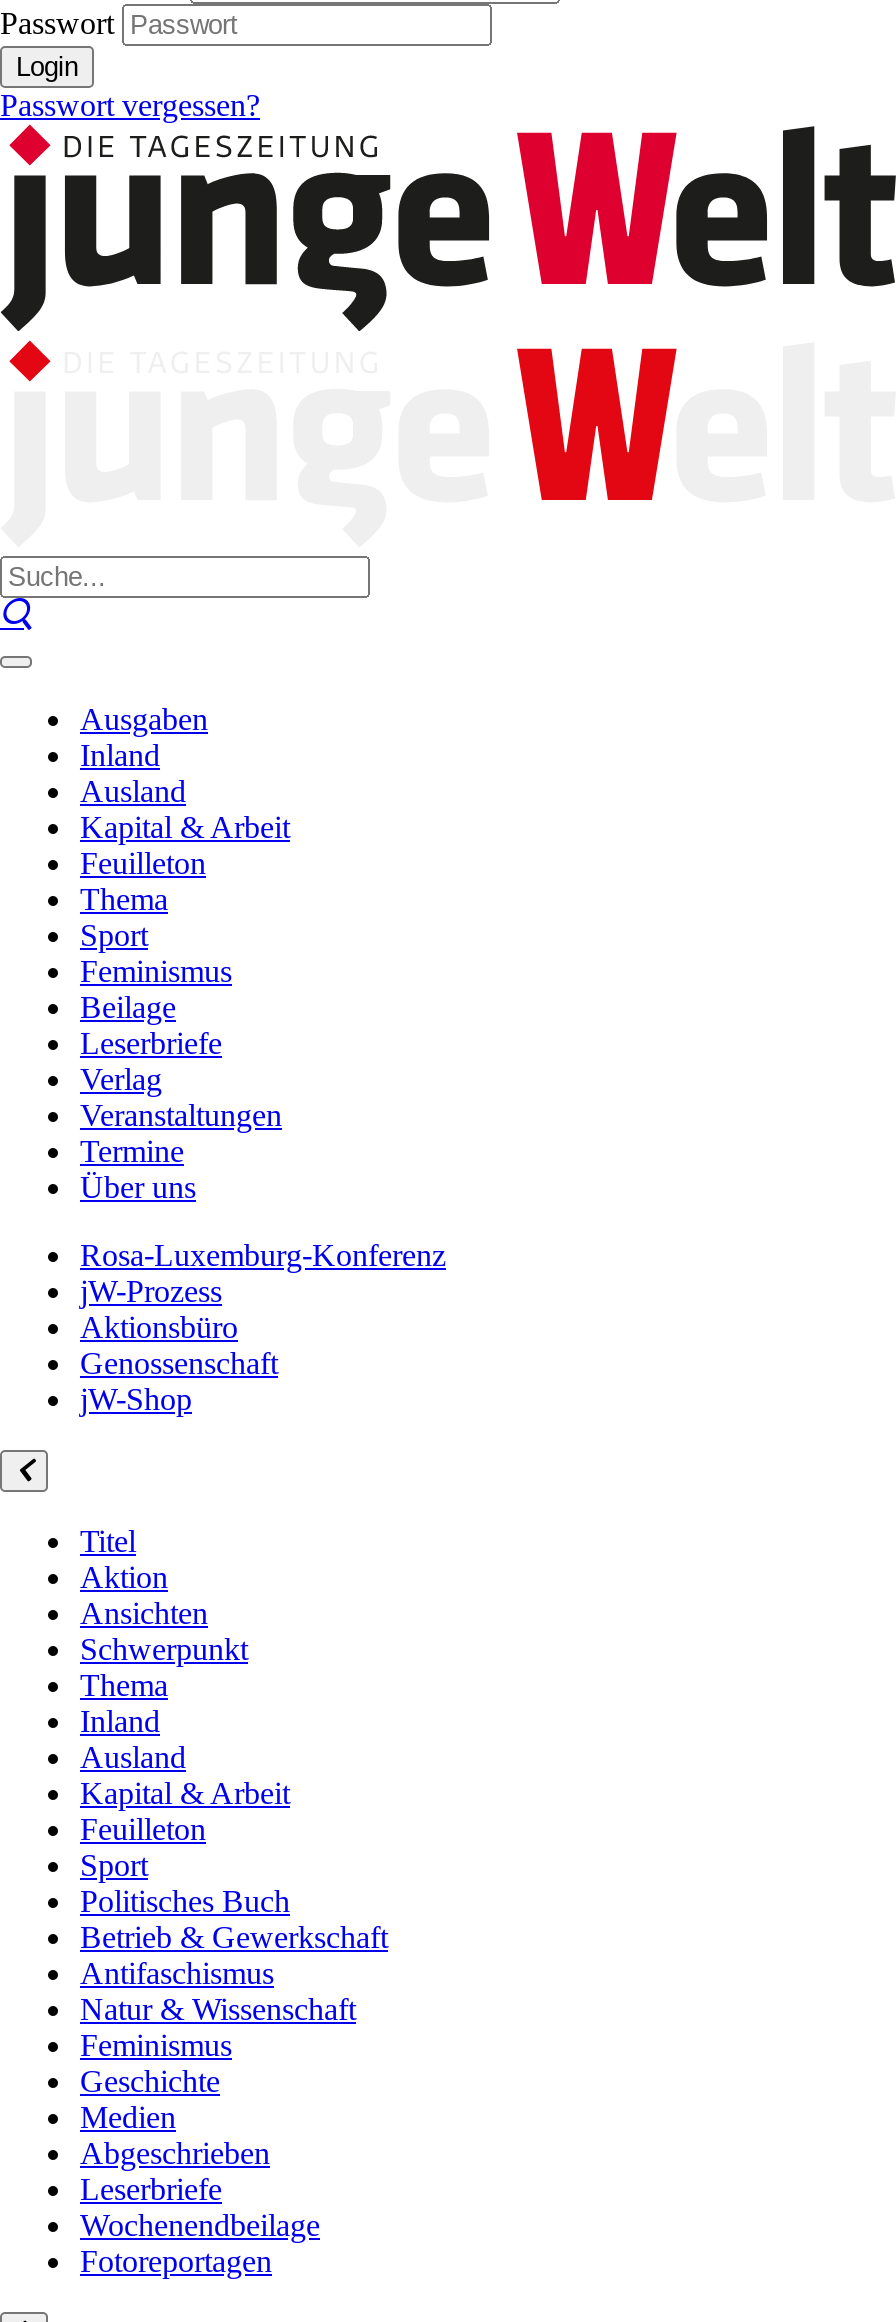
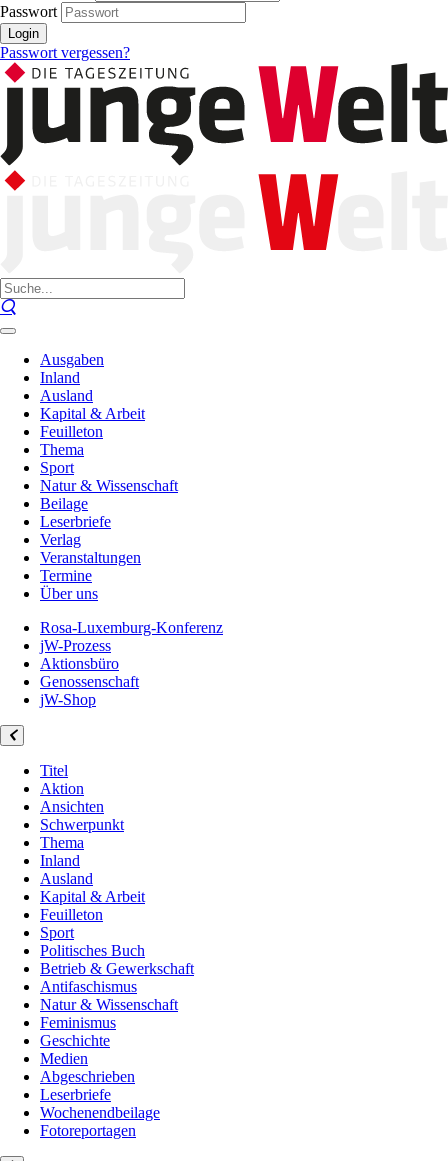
[80,954,232,988] Feminismus -> [40,477,178,494] Natur & Wissenschaft

